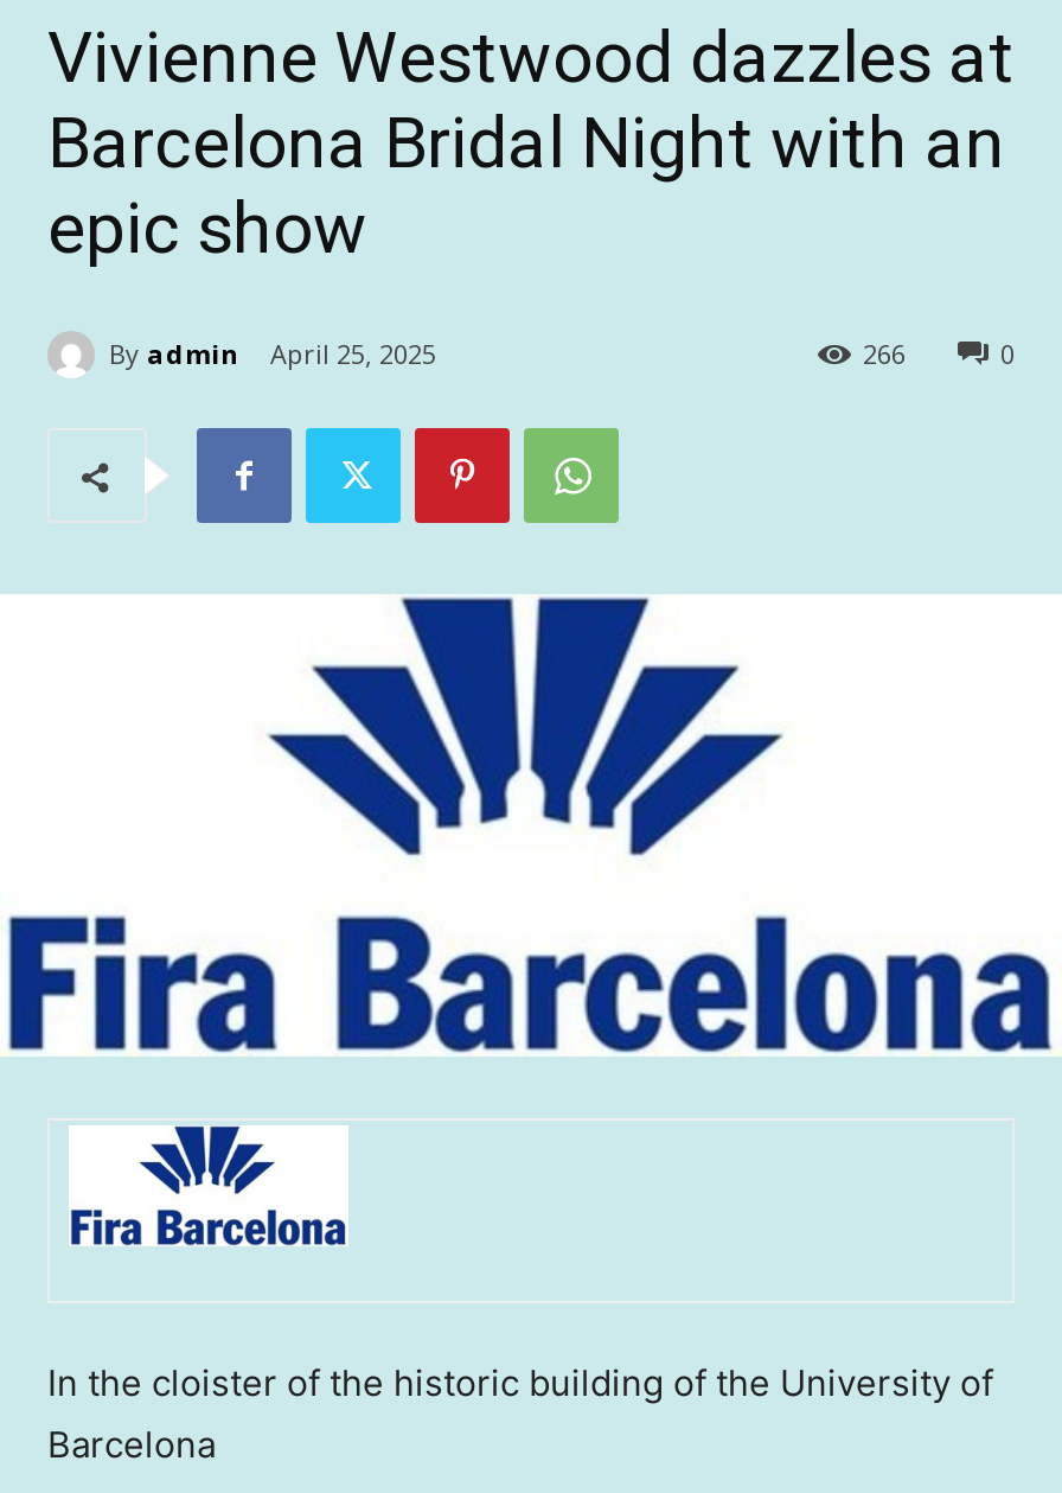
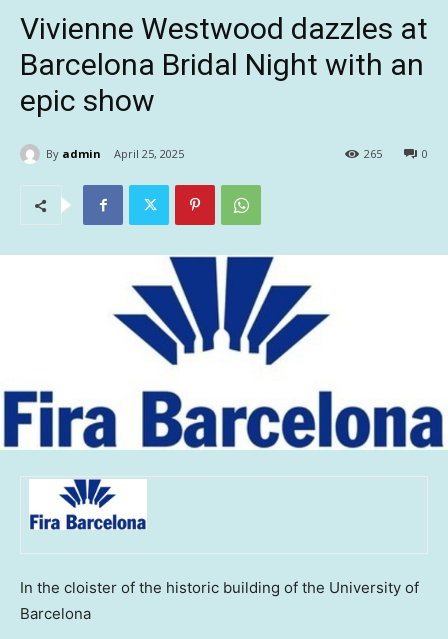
[863,336,906,371] 266 -> [364,146,382,161] 265

